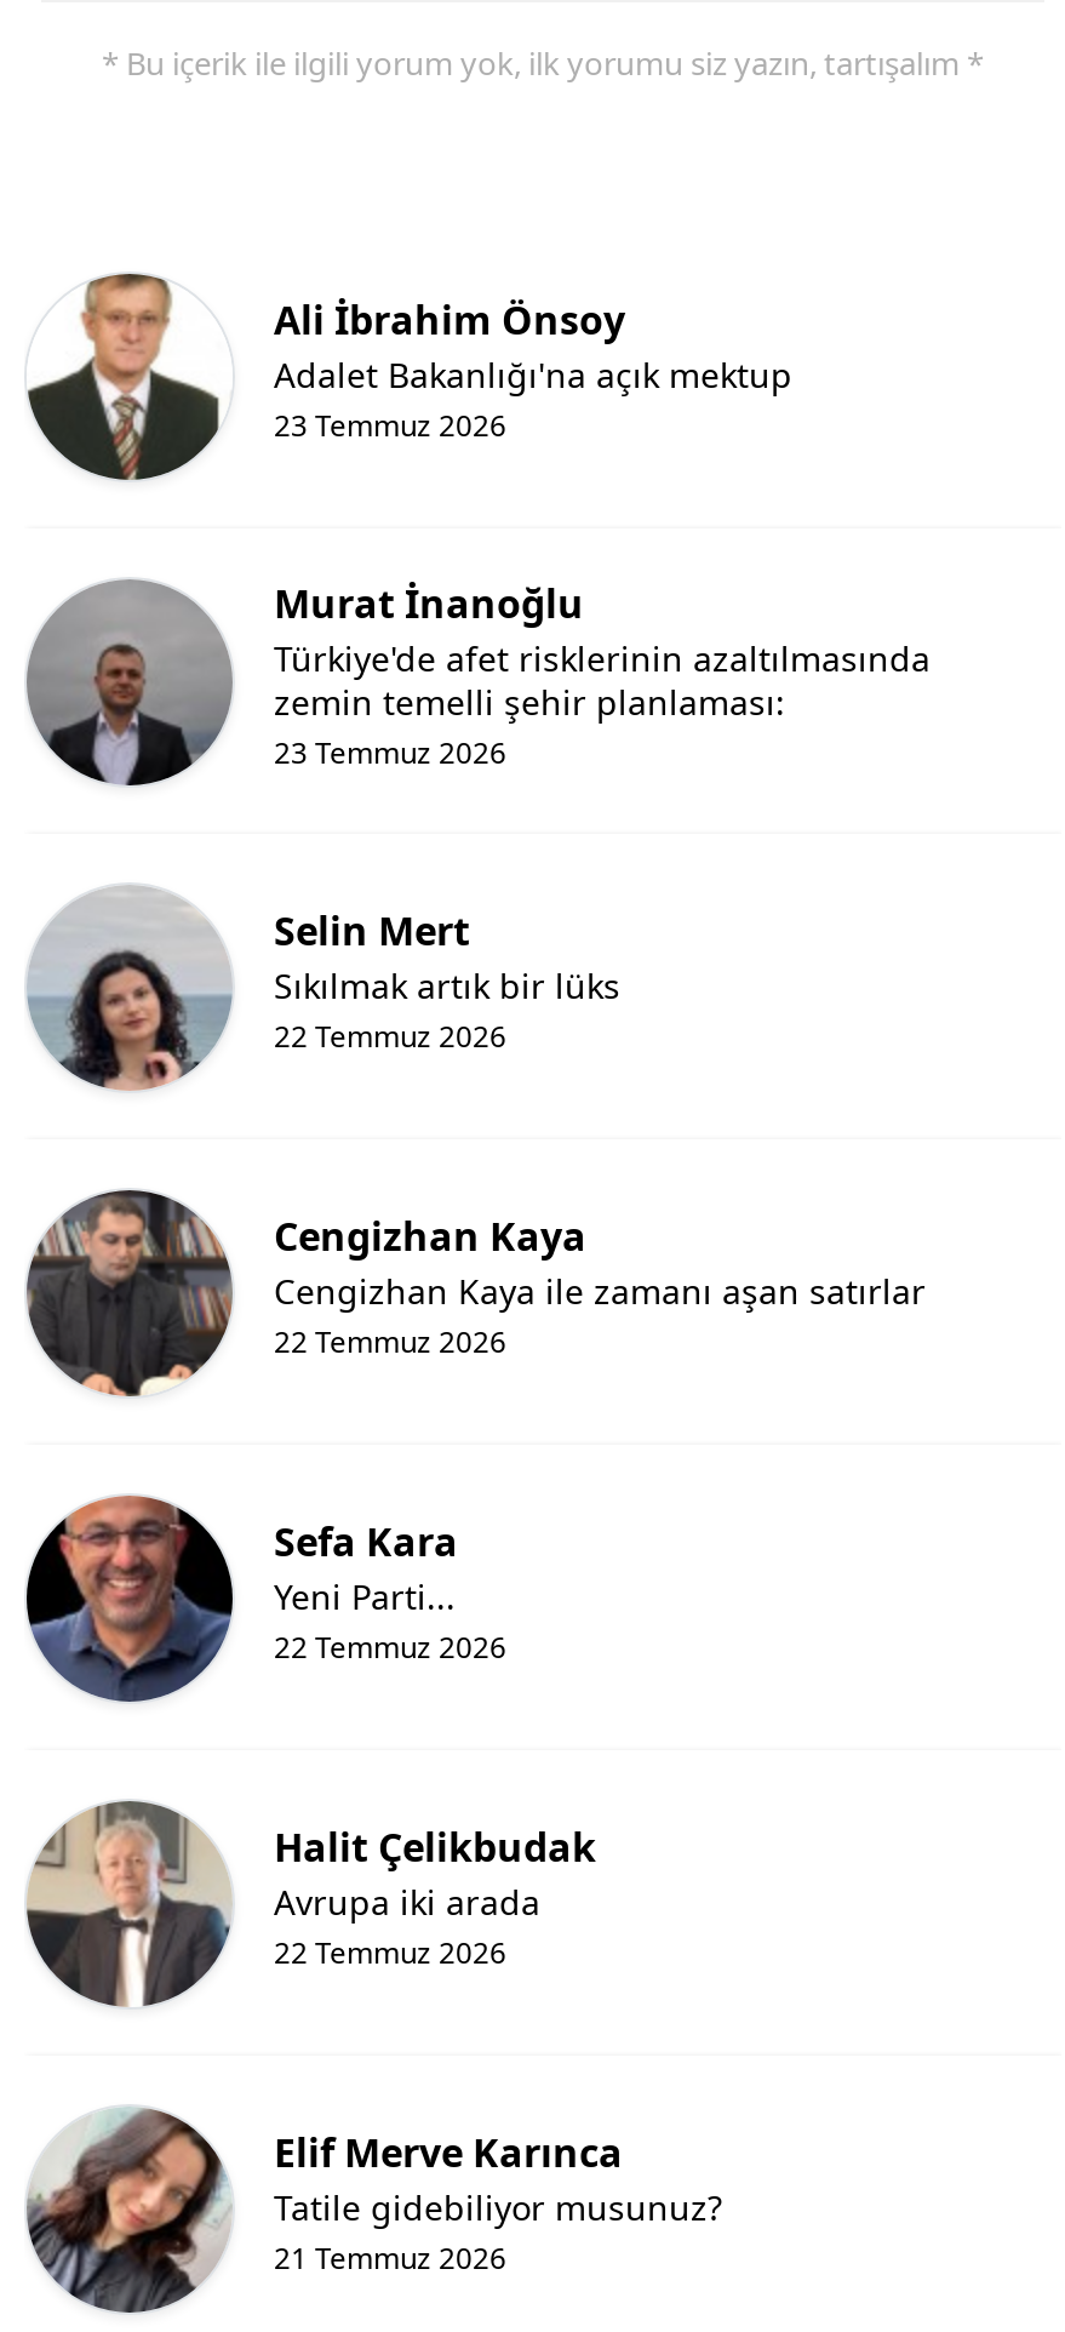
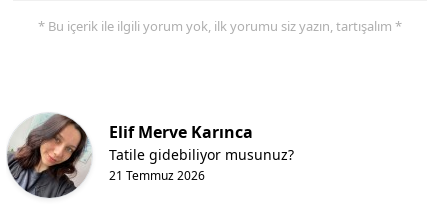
[29,272,625,480] [image] | Ali İbrahim Önsoy | 23 Temmuz 2026 -> none
[274,352,792,399] Adalet Bakanlığı'na açık mektup -> none
[24,577,584,788] [image] | Murat İnanoğlu | 23 Temmuz 2026 -> none
[274,636,931,726] Türkiye'de afet risklerinin azaltılmasında | zemin temelli şehir planlaması: -> none
[24,885,506,1093] [image] | Selin Mert | 22 Temmuz 2026 -> none
[274,963,620,1009] Sıkılmak artık bir lüks -> none
[24,1188,586,1399] [image] | Cengizhan Kaya | 22 Temmuz 2026 -> none
[274,1269,926,1315] Cengizhan Kaya ile zamanı aşan satırlar -> none
[24,1493,506,1704] [image] | Sefa Kara | 22 Temmuz 2026 -> none
[274,1574,456,1620] Yeni Parti... -> none
[24,1799,596,2010] [image] | Halit Çelikbudak | 22 Temmuz 2026 -> none
[274,1880,540,1926] Avrupa iki arada -> none

